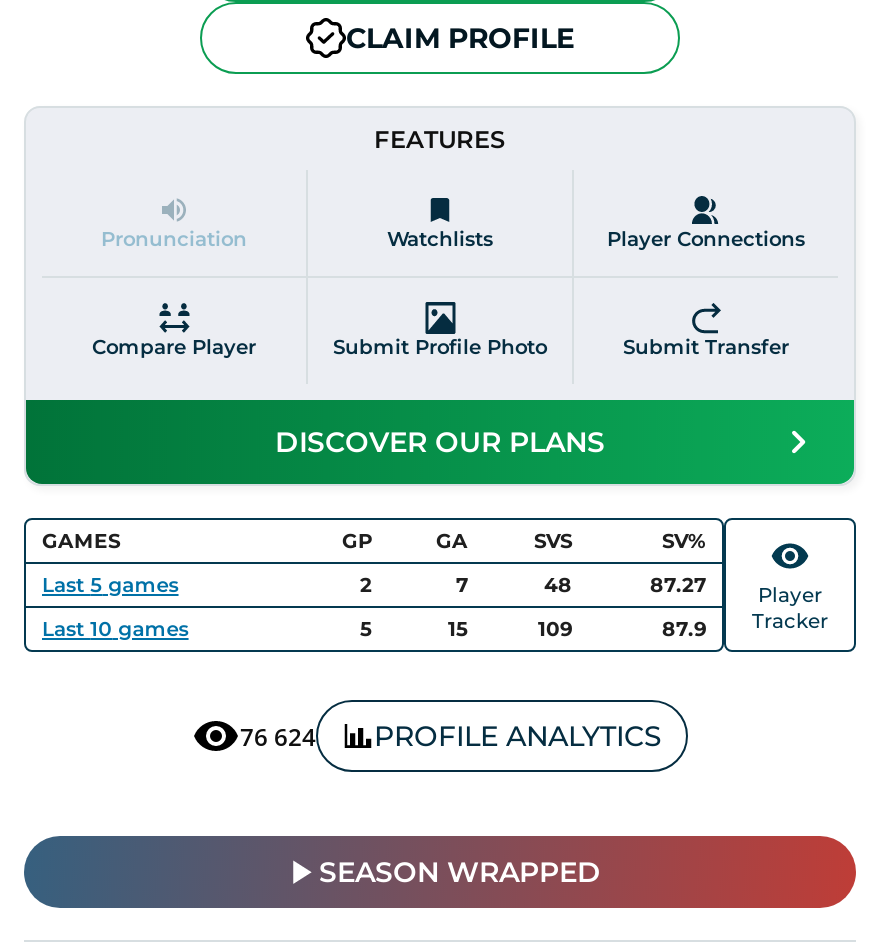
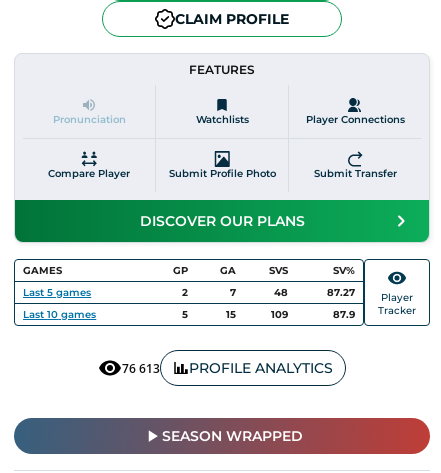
[240,718,662,754] 76 624 PROFILE ANALYTICS -> [122,359,333,377] 76 613 PROFILE ANALYTICS

